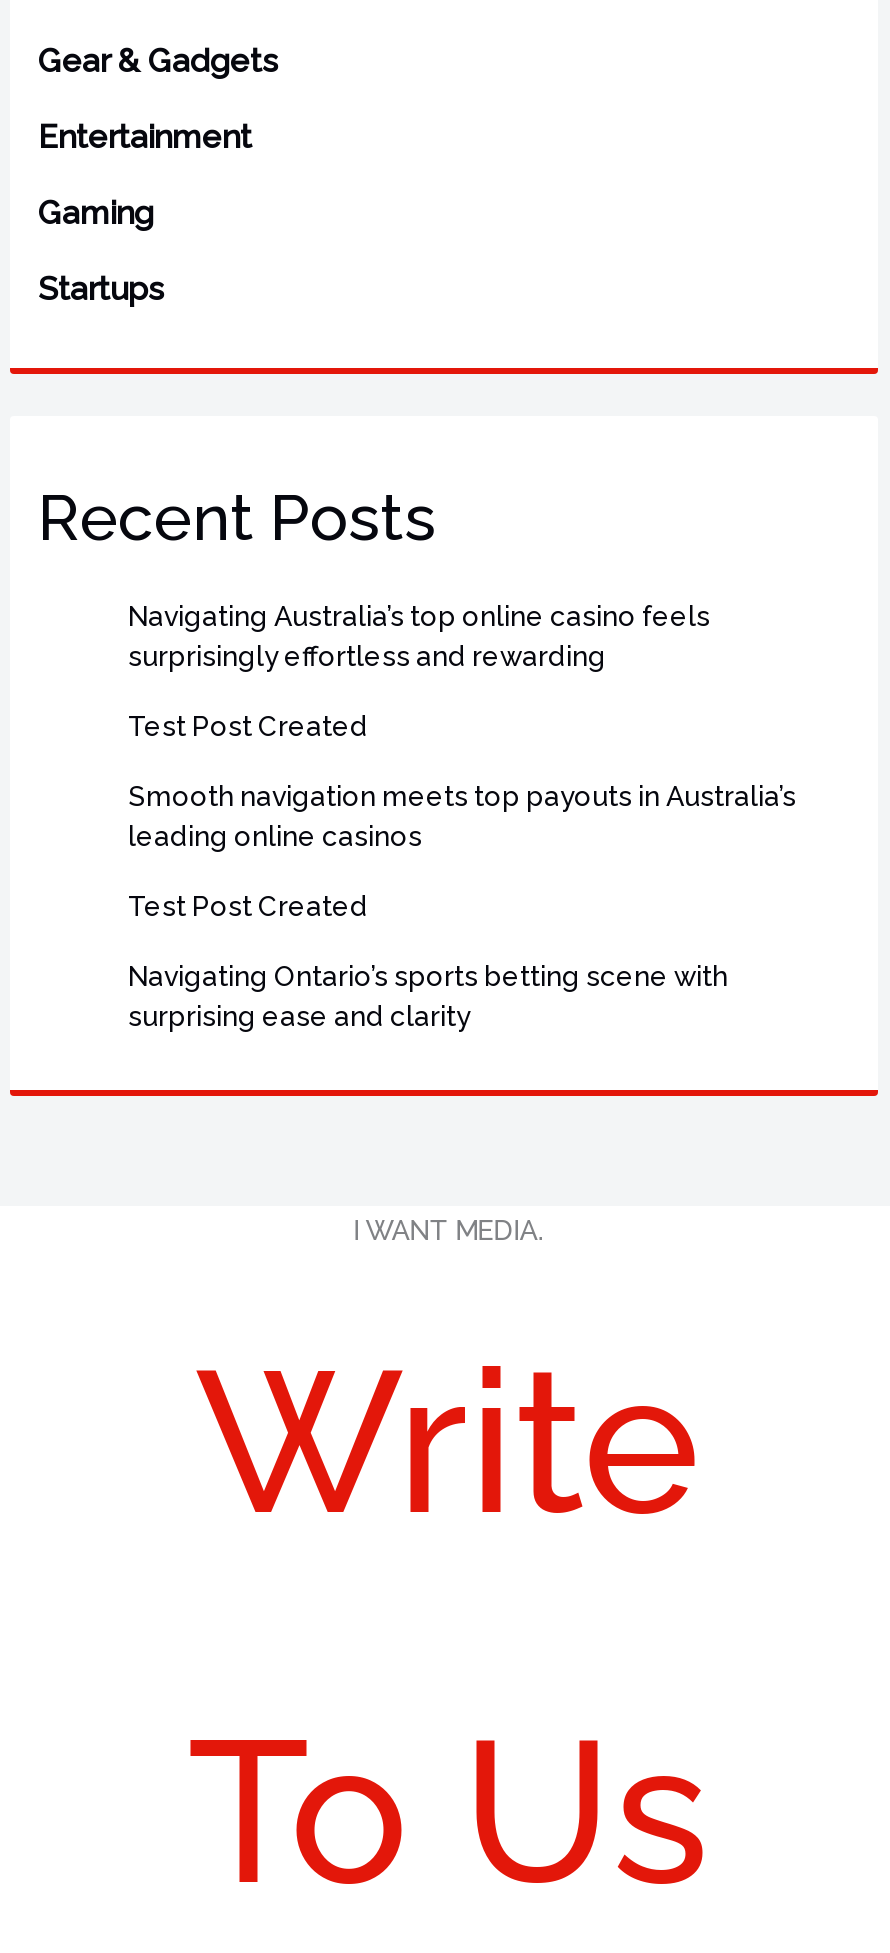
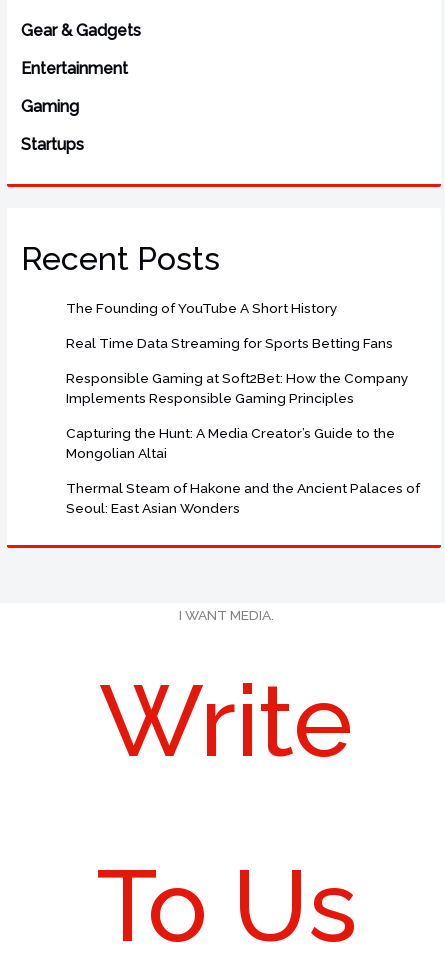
[128,600,710,672] Navigating Australia’s top online casino feels | surprisingly effortless and rewarding -> [66,300,337,316] The Founding of YouTube A Short History
[128,710,368,742] Test Post Created -> [66,335,393,351] Real Time Data Streaming for Sports Betting Fans
[128,780,796,852] Smooth navigation meets top payouts in Australia’s | leading online casinos -> [66,370,408,406] Responsible Gaming at Soft2Bet: How the Company | Implements Responsible Gaming Principles
[128,890,368,922] Test Post Created -> [66,425,395,461] Capturing the Hunt: A Media Creator’s Guide to the | Mongolian Altai
[128,960,728,1032] Navigating Ontario’s sports betting scene with | surprising ease and clarity -> [66,480,420,516] Thermal Steam of Hakone and the Ancient Palaces of | Seoul: East Asian Wonders

